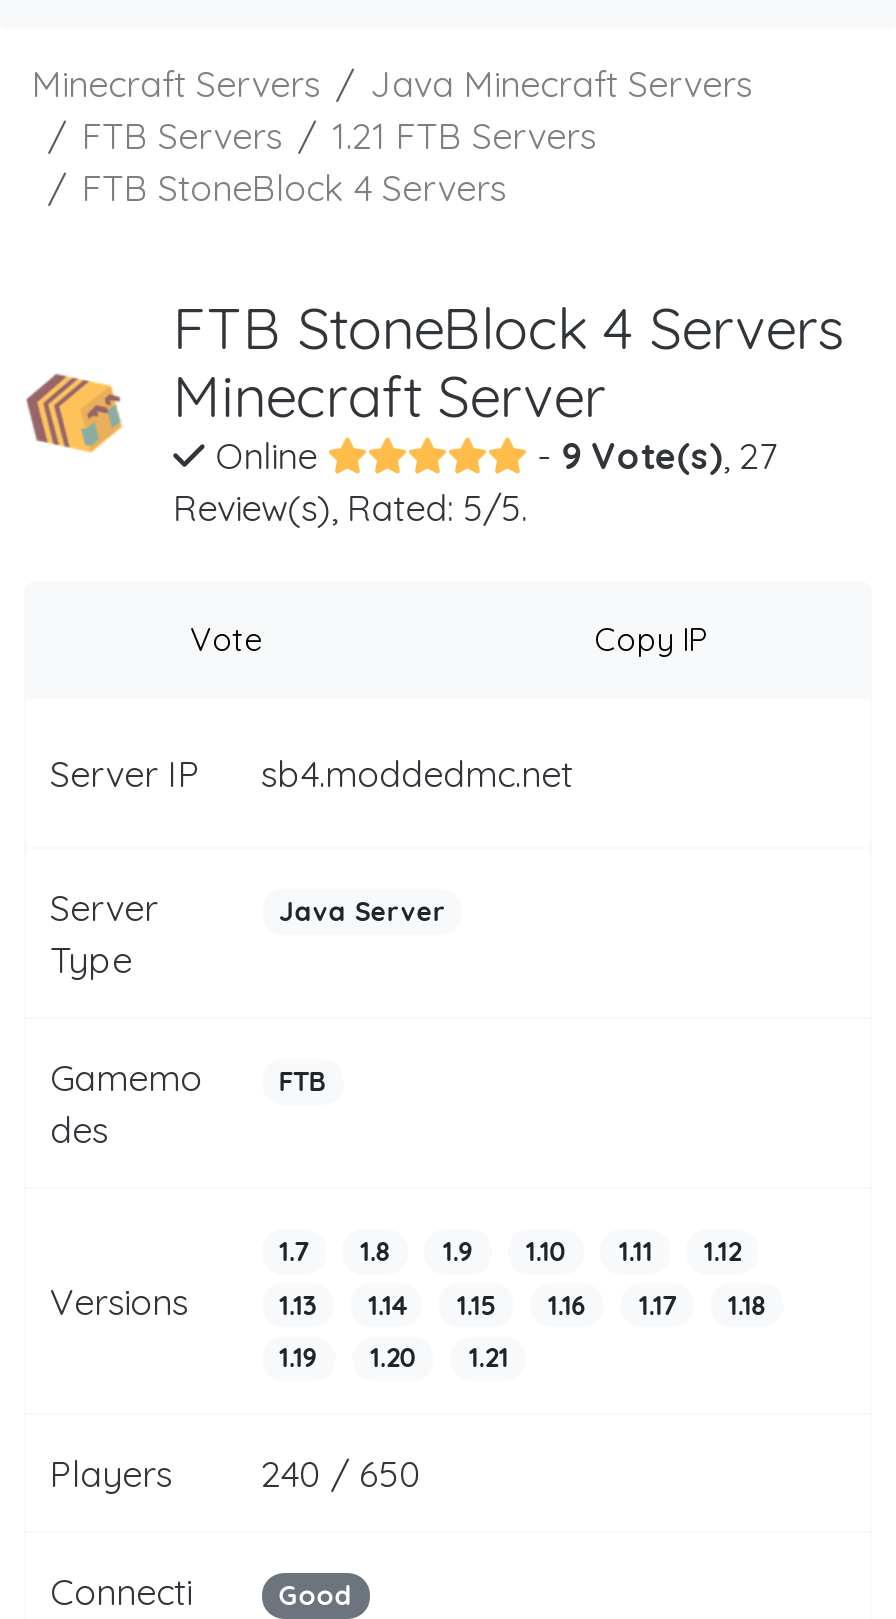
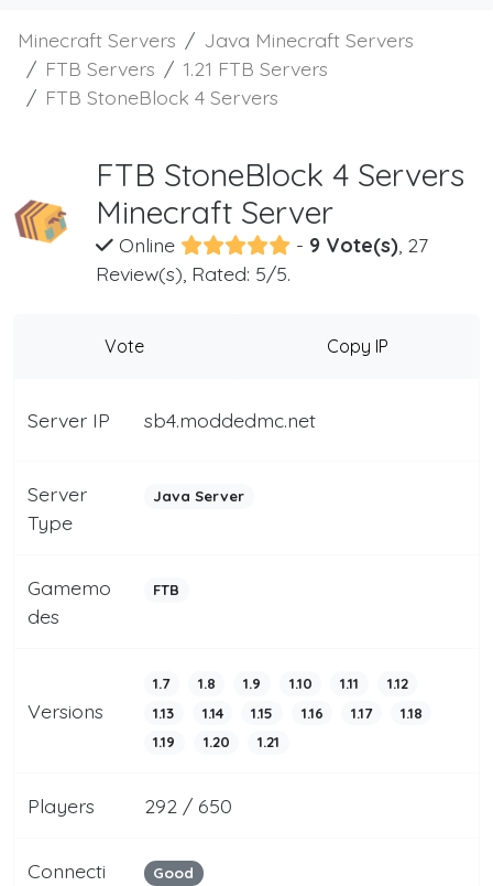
[261,1451,421,1495] 240 / 650 -> [144,794,232,818] 292 / 650

